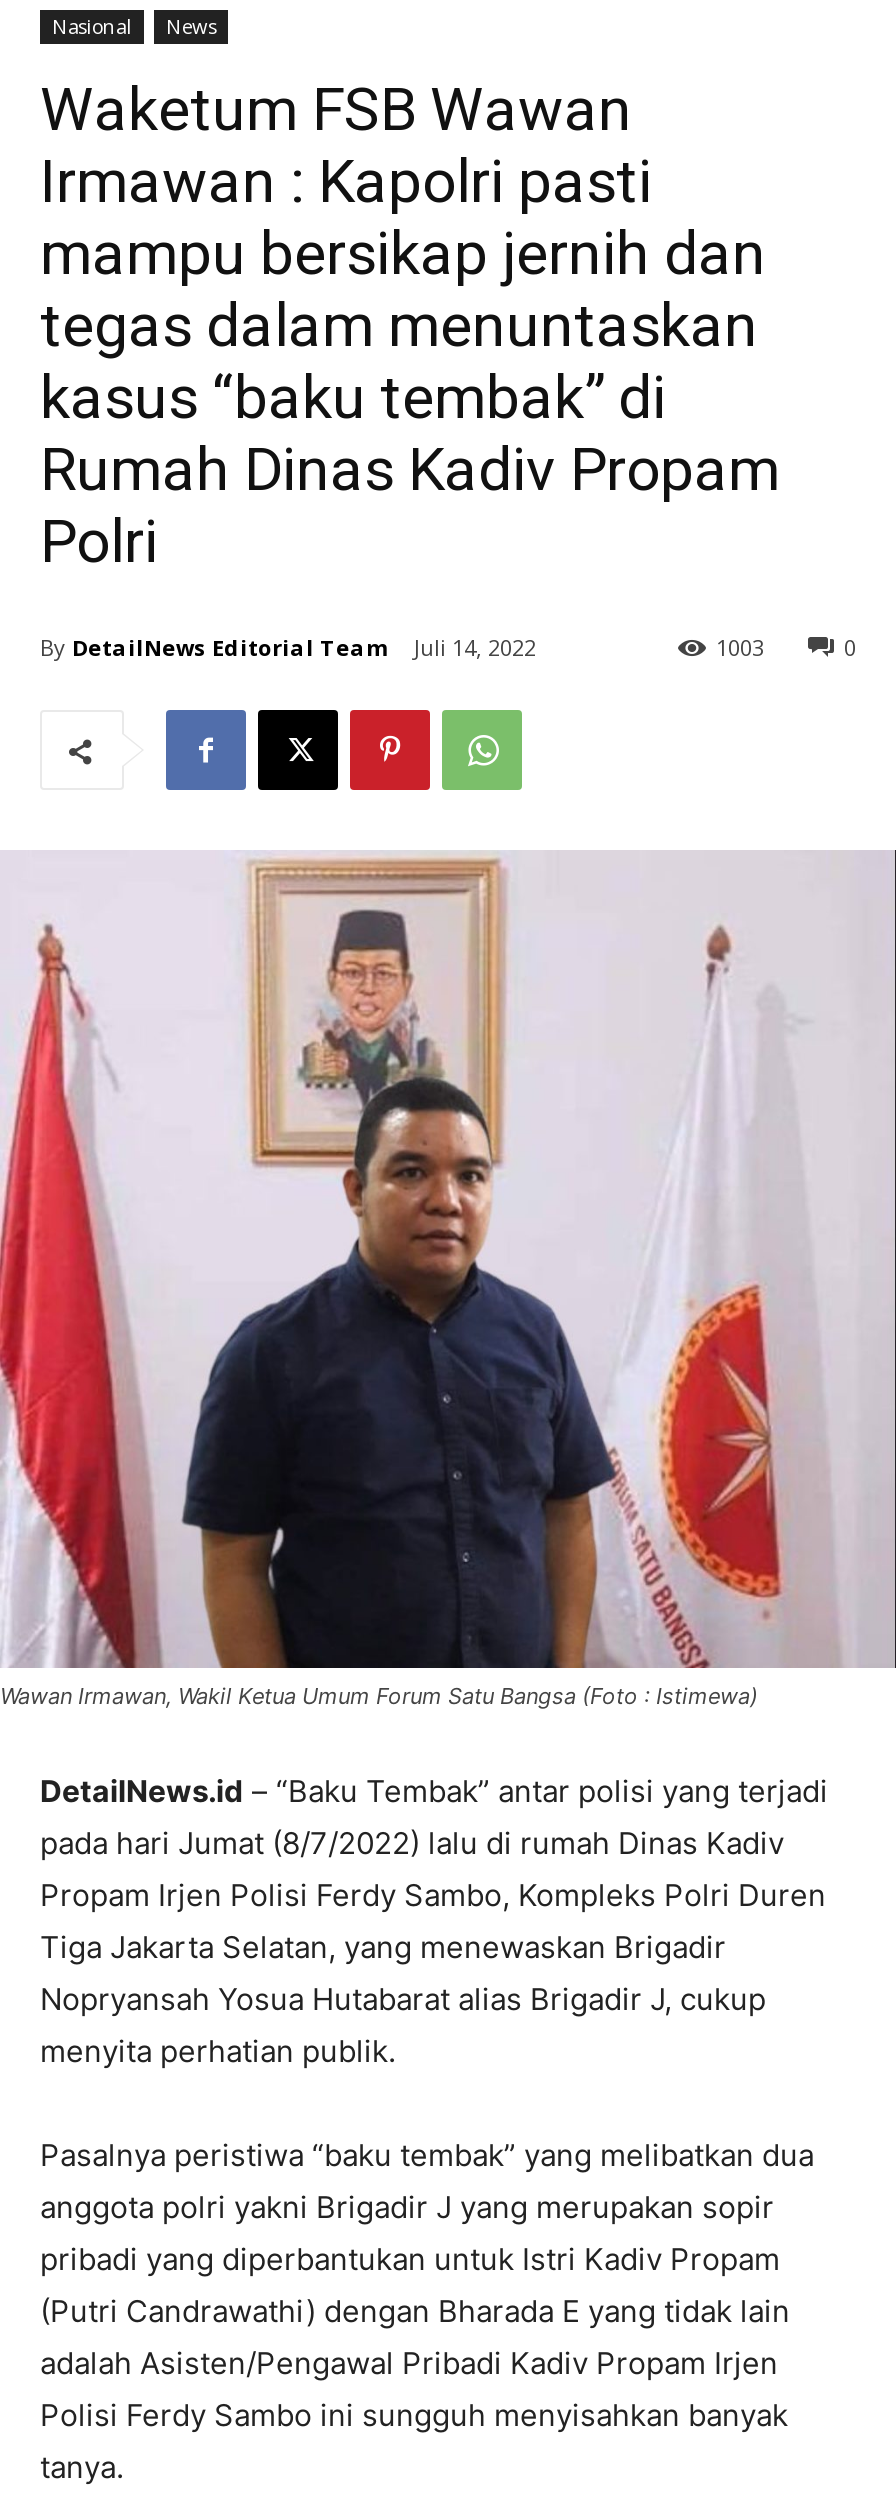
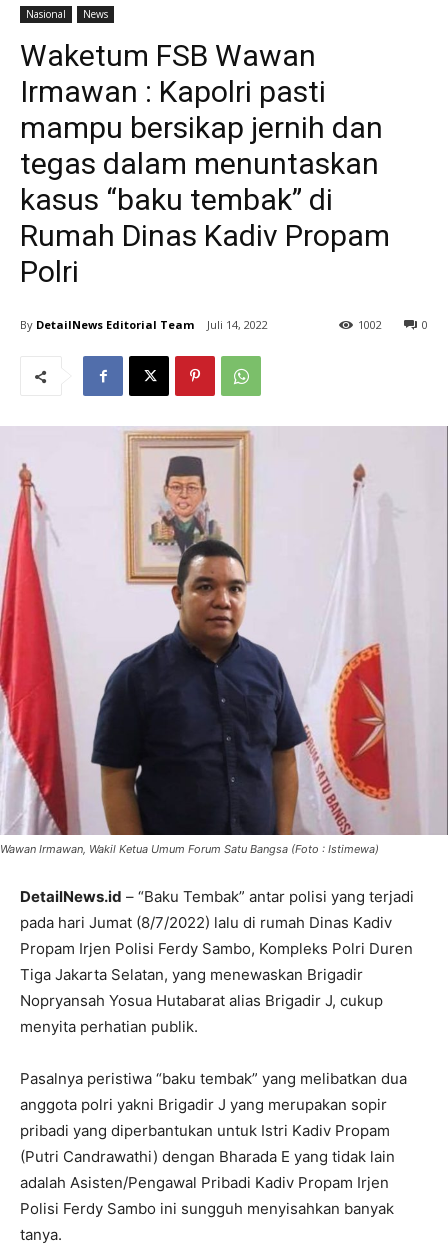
[716,632,764,662] 1003 -> [358,317,382,332] 1002

